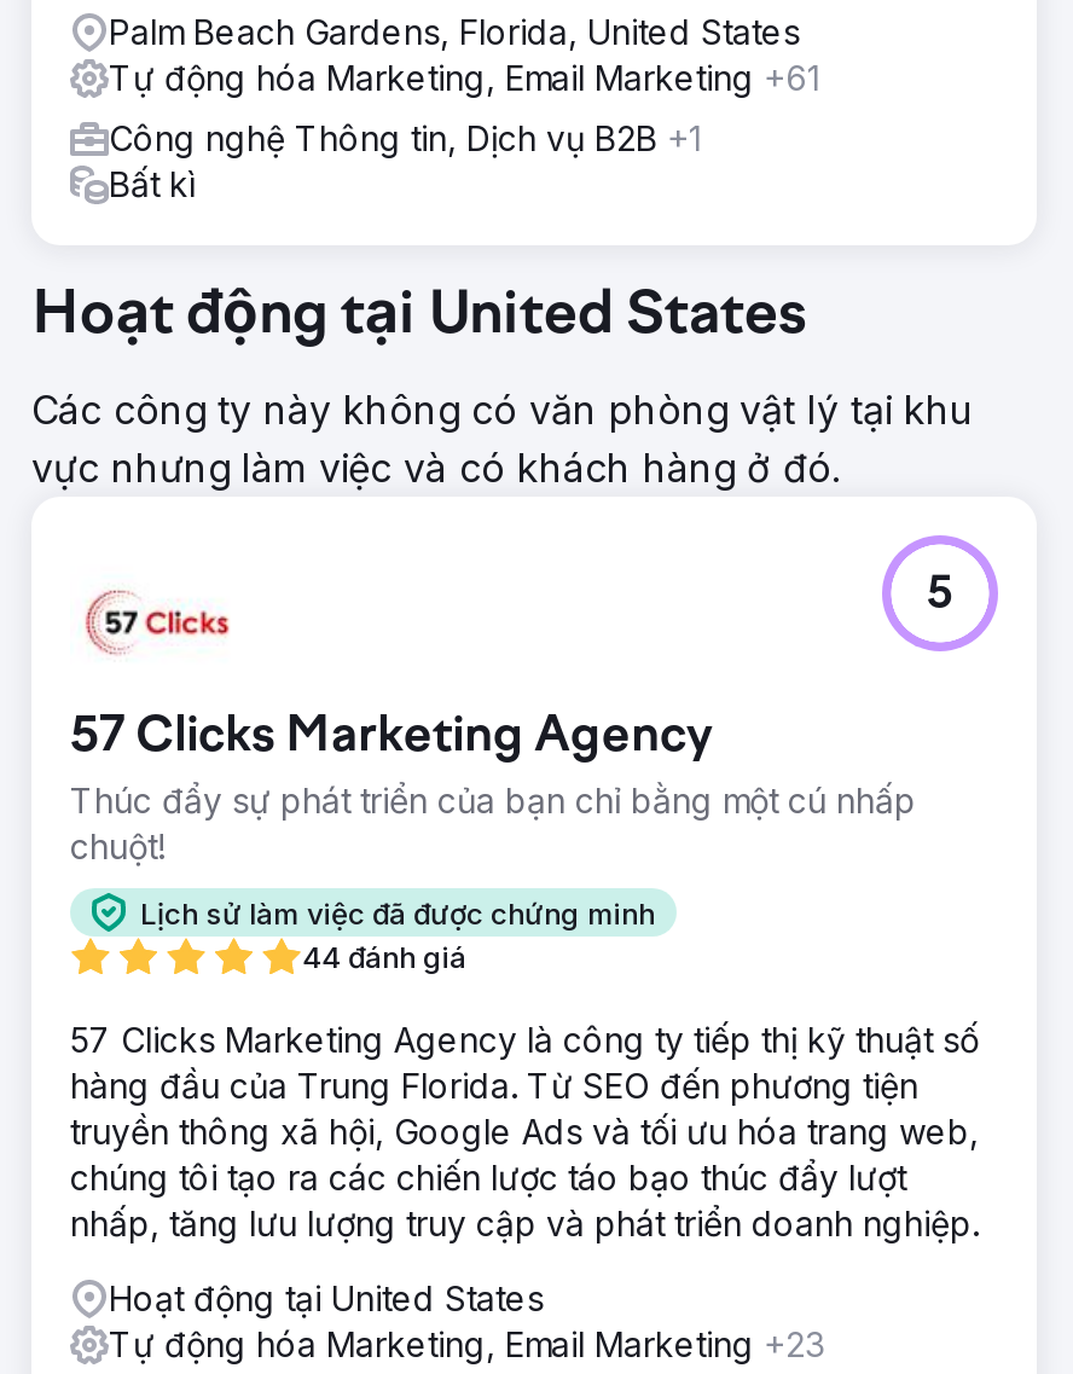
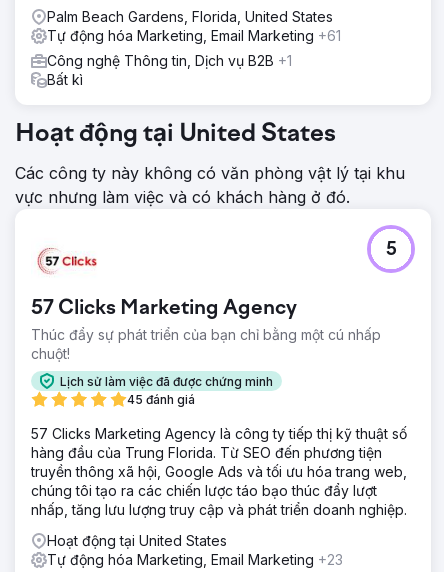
[302,939,466,975] 44 đánh giá -> [127,392,195,407] 45 đánh giá

